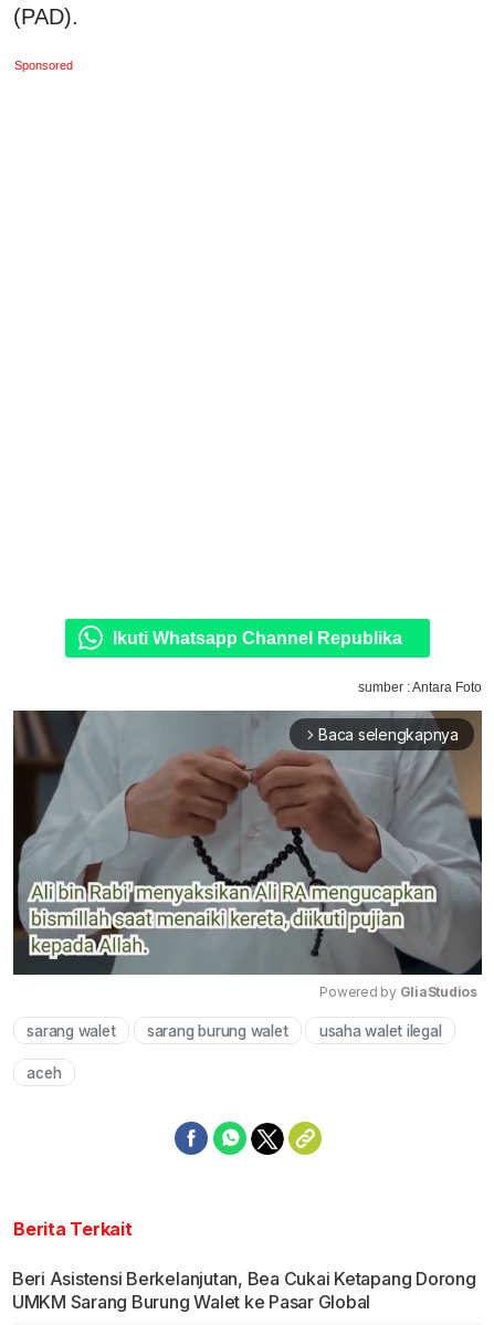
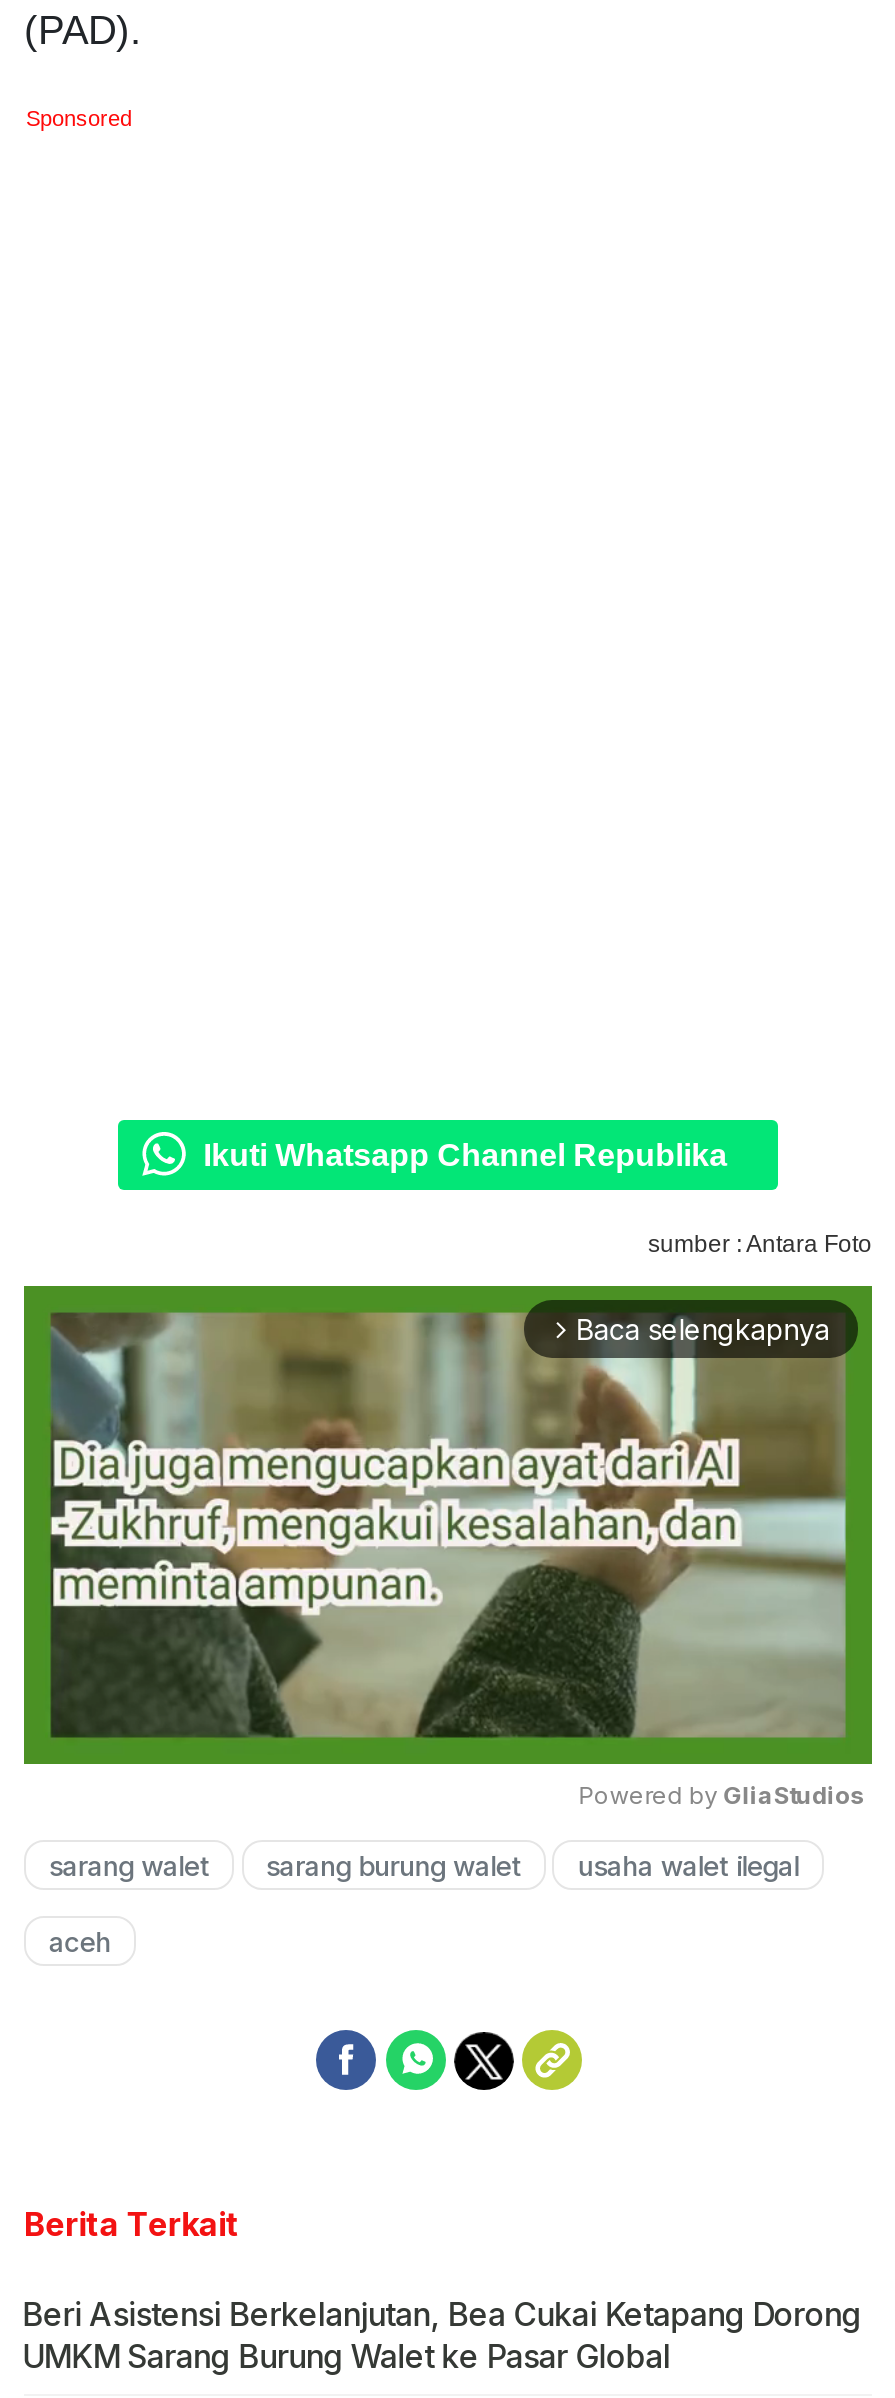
[12,709,483,976] [image] -> [22,1284,874,1766] [image]

